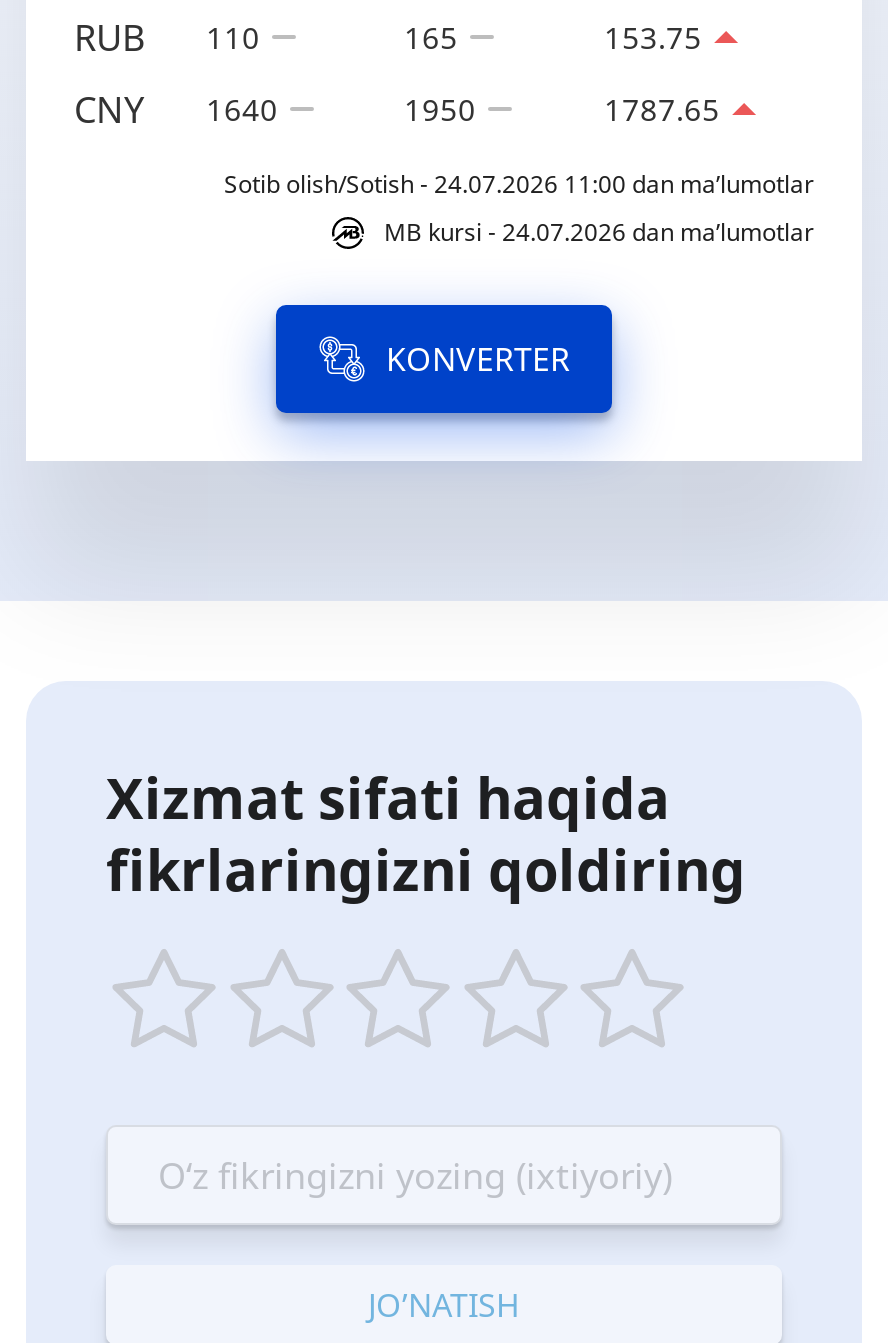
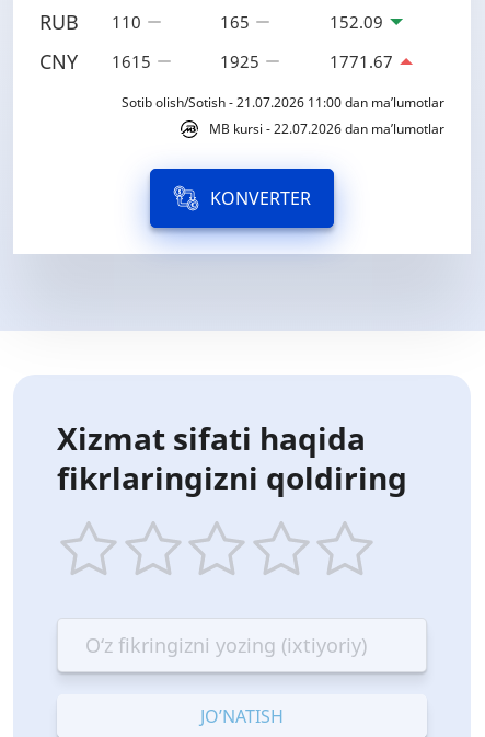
[604,17,702,57] 153.75 -> [330,11,383,33] 152.09
[74,85,278,133] CNY 1640 -> [39,48,151,74] CNY 1615
[404,89,476,129] 1950 -> [220,50,259,72] 1925
[604,89,720,129] 1787.65 -> [330,50,393,72] 1771.67
[224,167,814,201] Sotib olish/Sotish - 24.07.2026 11:00 dan ma’lumotlar -> [122,93,444,112] Sotib olish/Sotish - 21.07.2026 11:00 dan ma’lumotlar
[384,215,814,249] MB kursi - 24.07.2026 dan ma’lumotlar -> [209,119,444,138] MB kursi - 22.07.2026 dan ma’lumotlar

